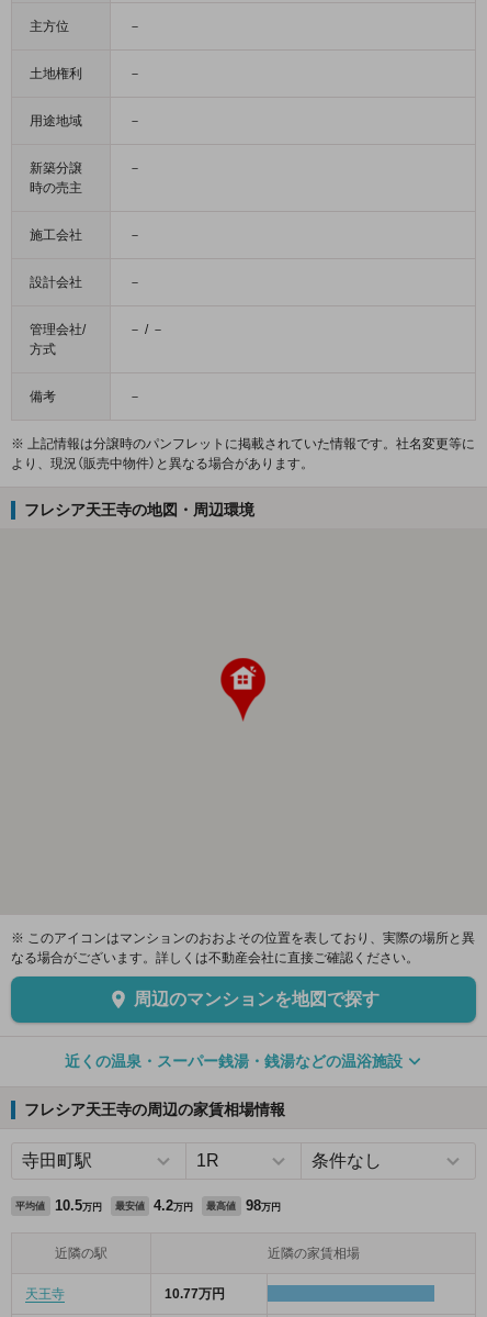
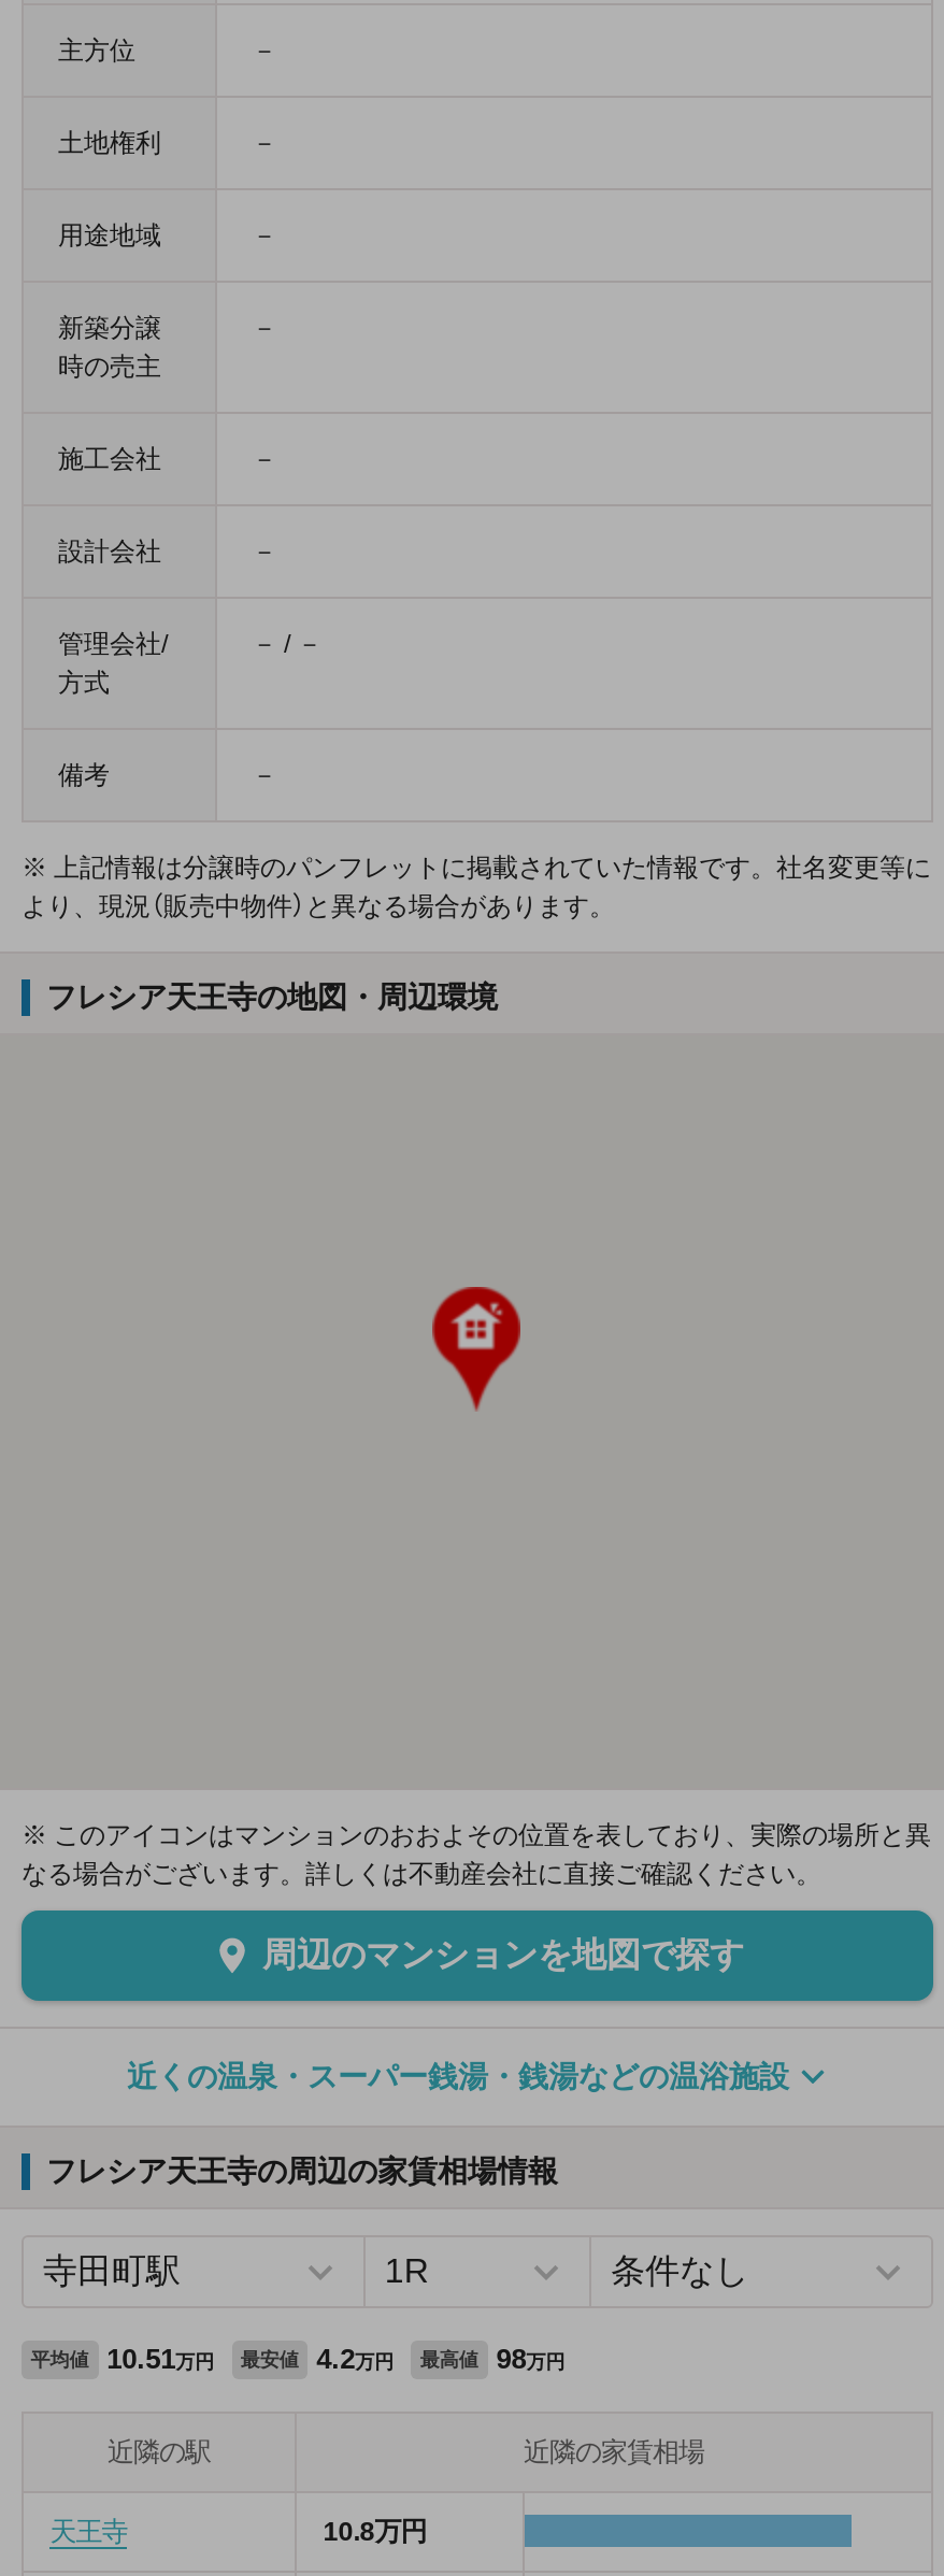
[16,1197,280,1213] 平均値 10.5万円 最安値 4.2万円 最高値 98万円 -> [31,2342,565,2374] 平均値 10.51万円 最安値 4.2万円 最高値 98万円
[165,1286,225,1301] 10.77万円 -> [323,2516,426,2546] 10.8万円

